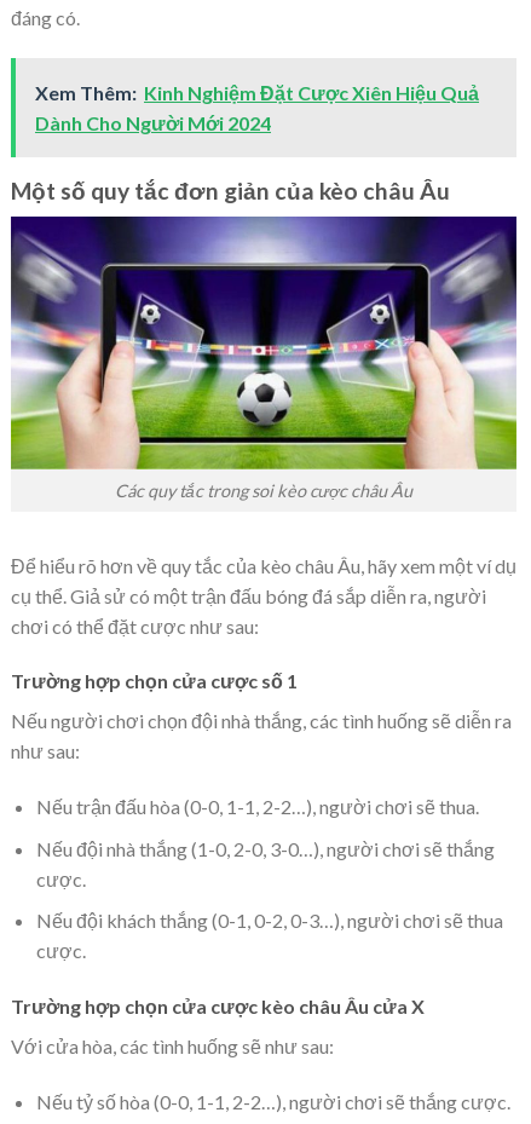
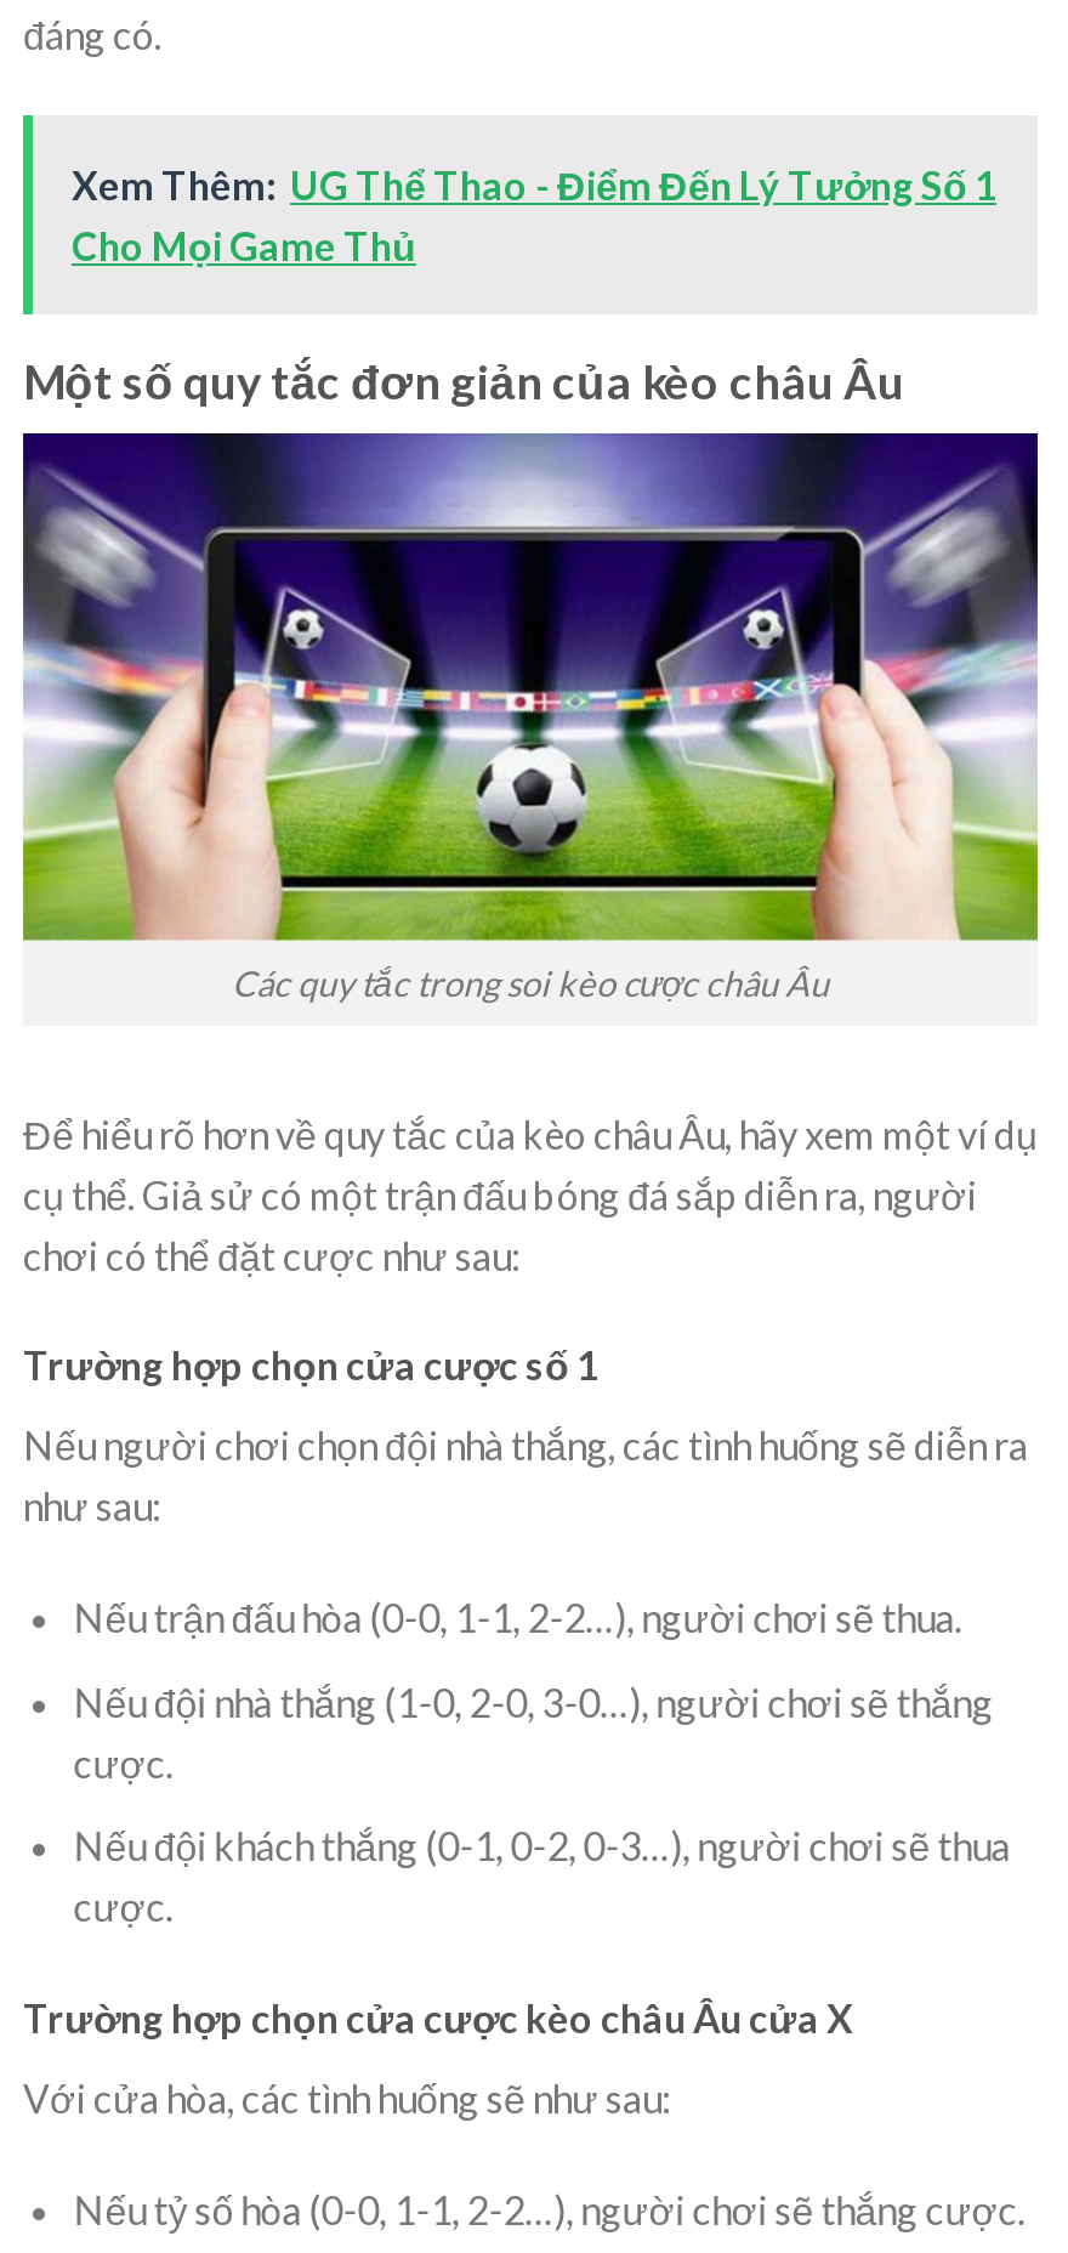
[35,80,479,134] Xem Thêm: Kinh Nghiệm Đặt Cược Xiên Hiệu Quả | Dành Cho Người Mới 2024 -> [72,160,996,267] Xem Thêm: UG Thể Thao - Điểm Đến Lý Tưởng Số 1 | Cho Mọi Game Thủ

